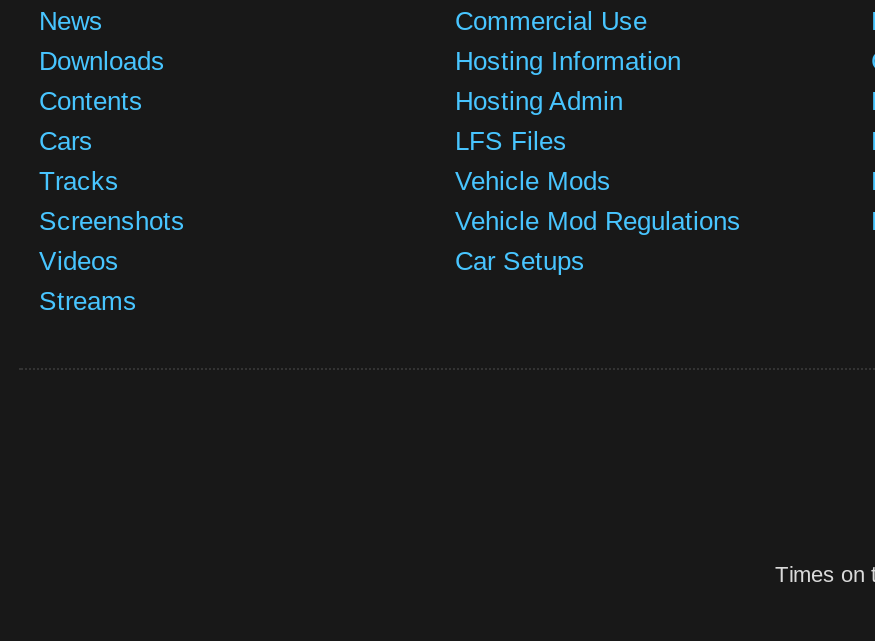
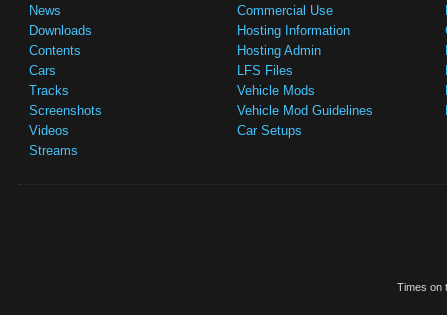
[455,206,741,236] Vehicle Mod Regulations -> [237,103,373,118] Vehicle Mod Guidelines

